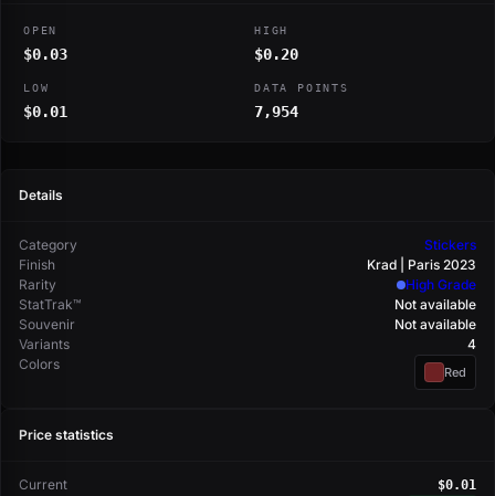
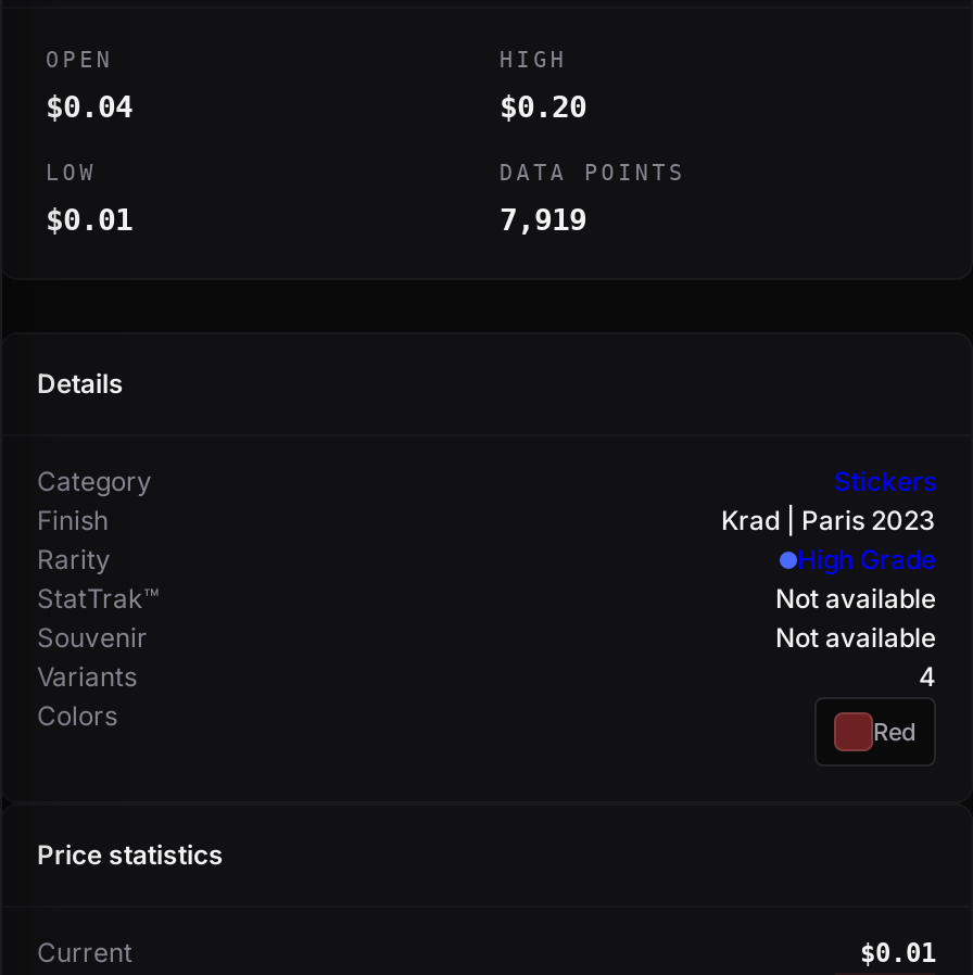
[23,45,67,63] $0.03 -> [46,89,132,123] $0.04
[254,103,298,120] 7,954 -> [500,202,586,236] 7,919

